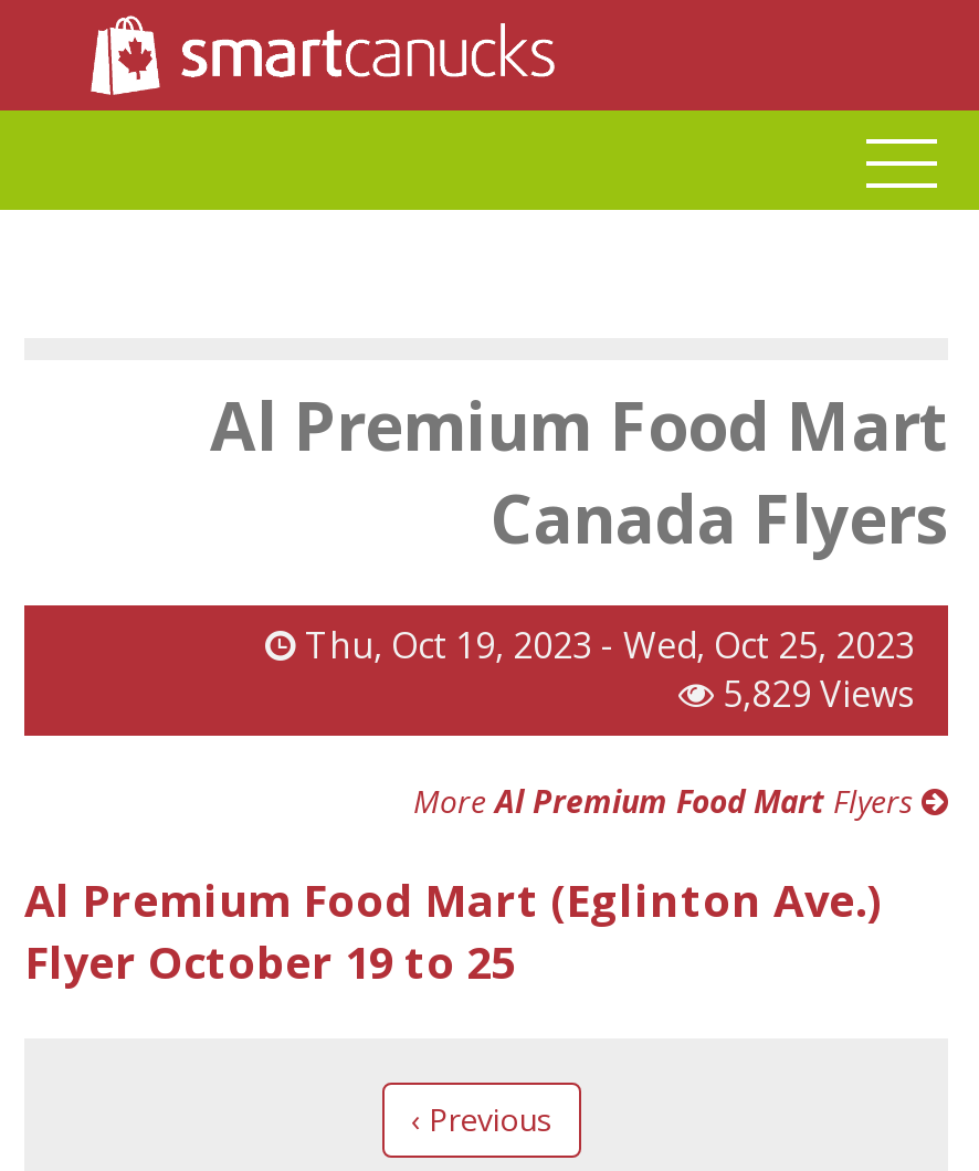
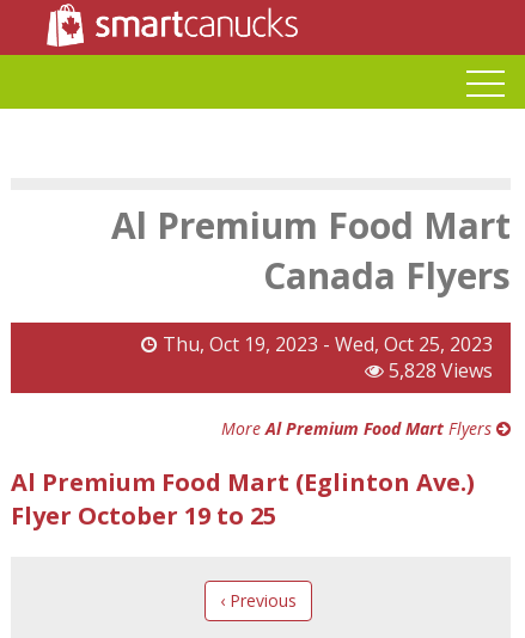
[723,669,915,718] 5,829 Views -> [389,357,493,384] 5,828 Views

